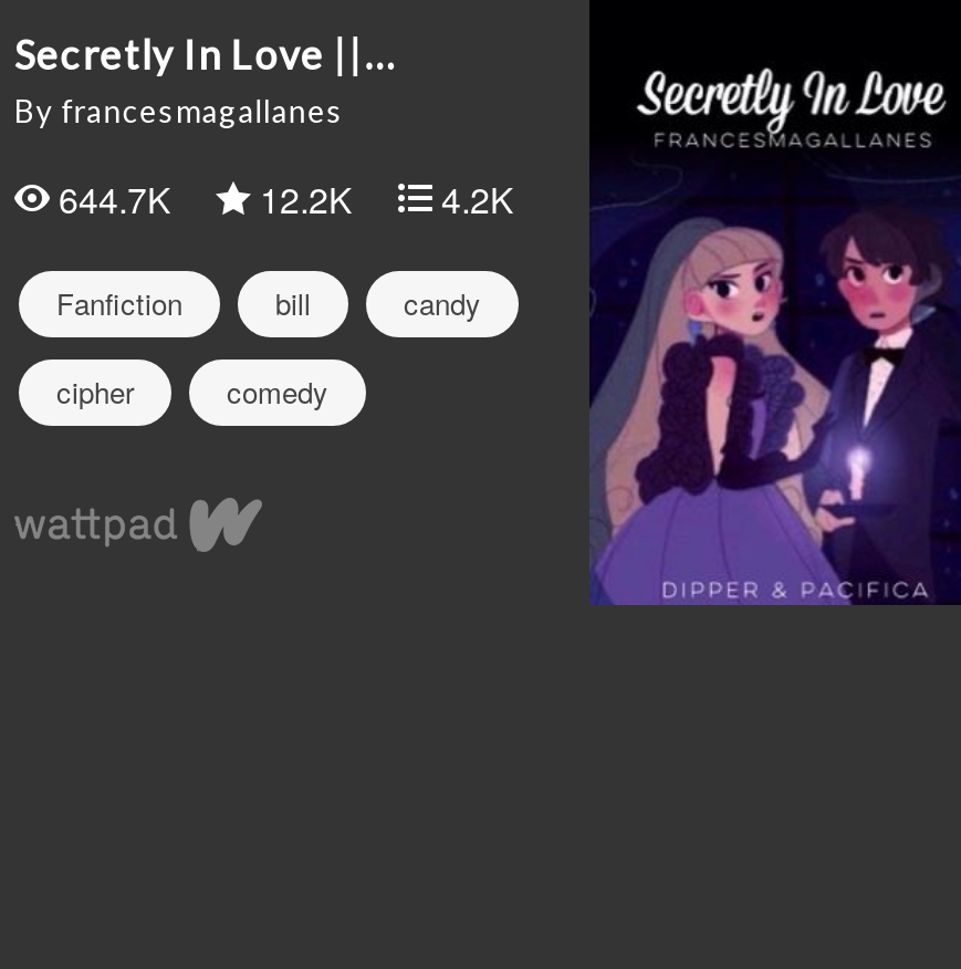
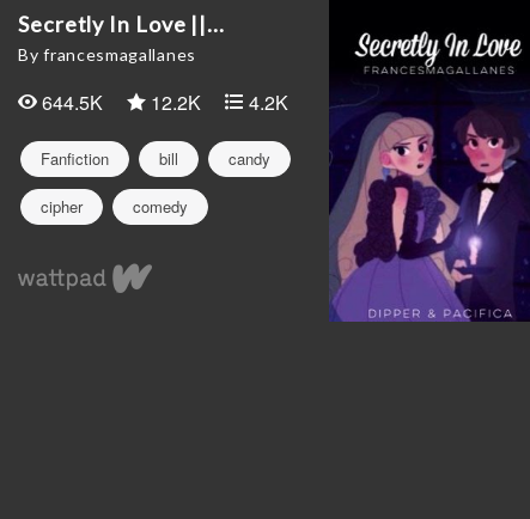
[50,174,514,225] 644.7K 12.2K 4.2K -> [37,88,288,116] 644.5K 12.2K 4.2K

